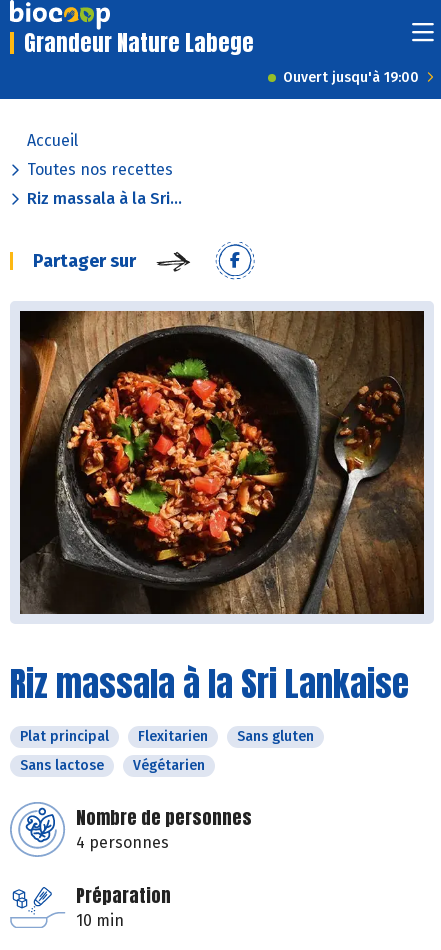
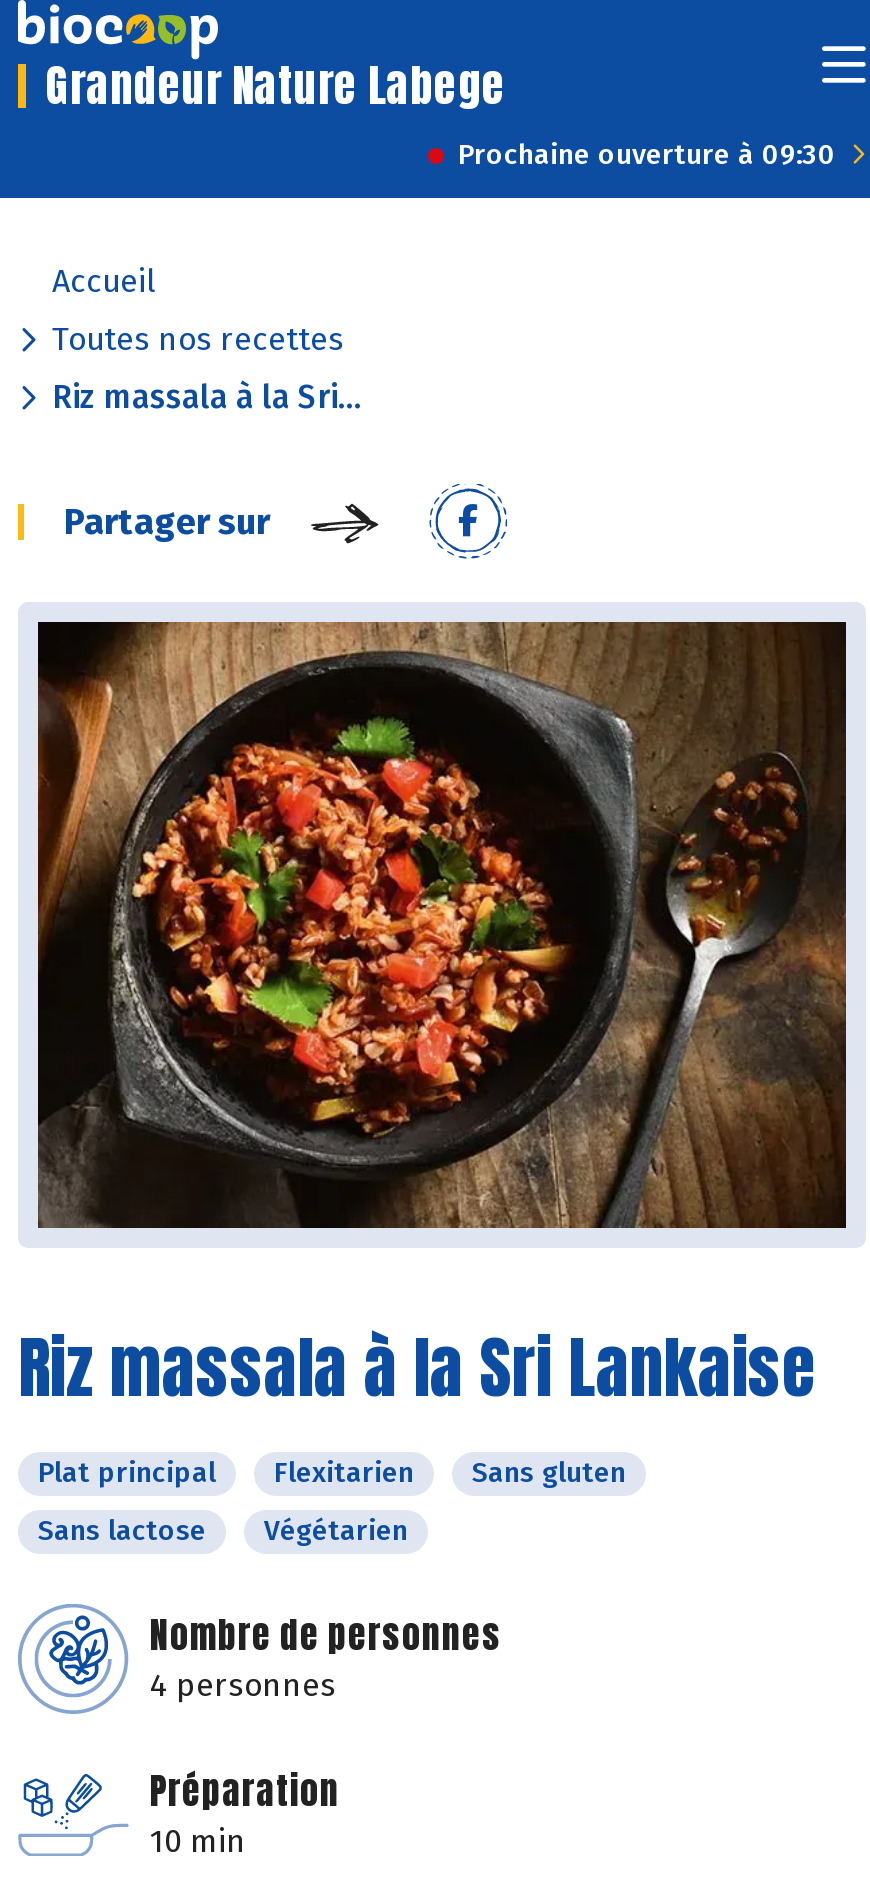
[283,69,419,86] Ouvert jusqu'à 19:00 -> [458,138,836,172] Prochaine ouverture à 09:30

